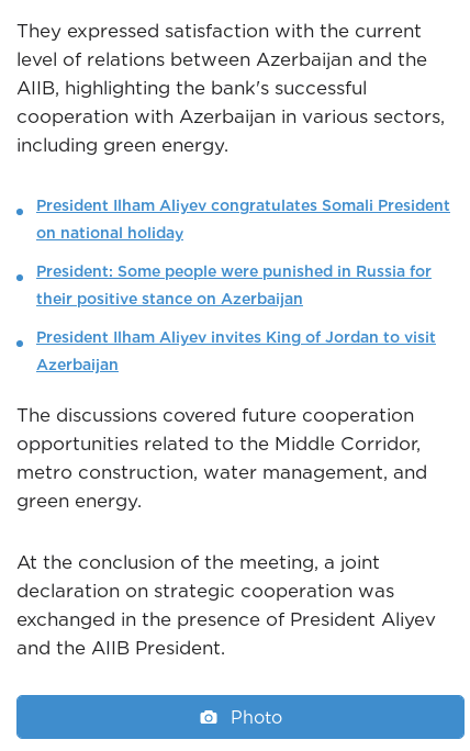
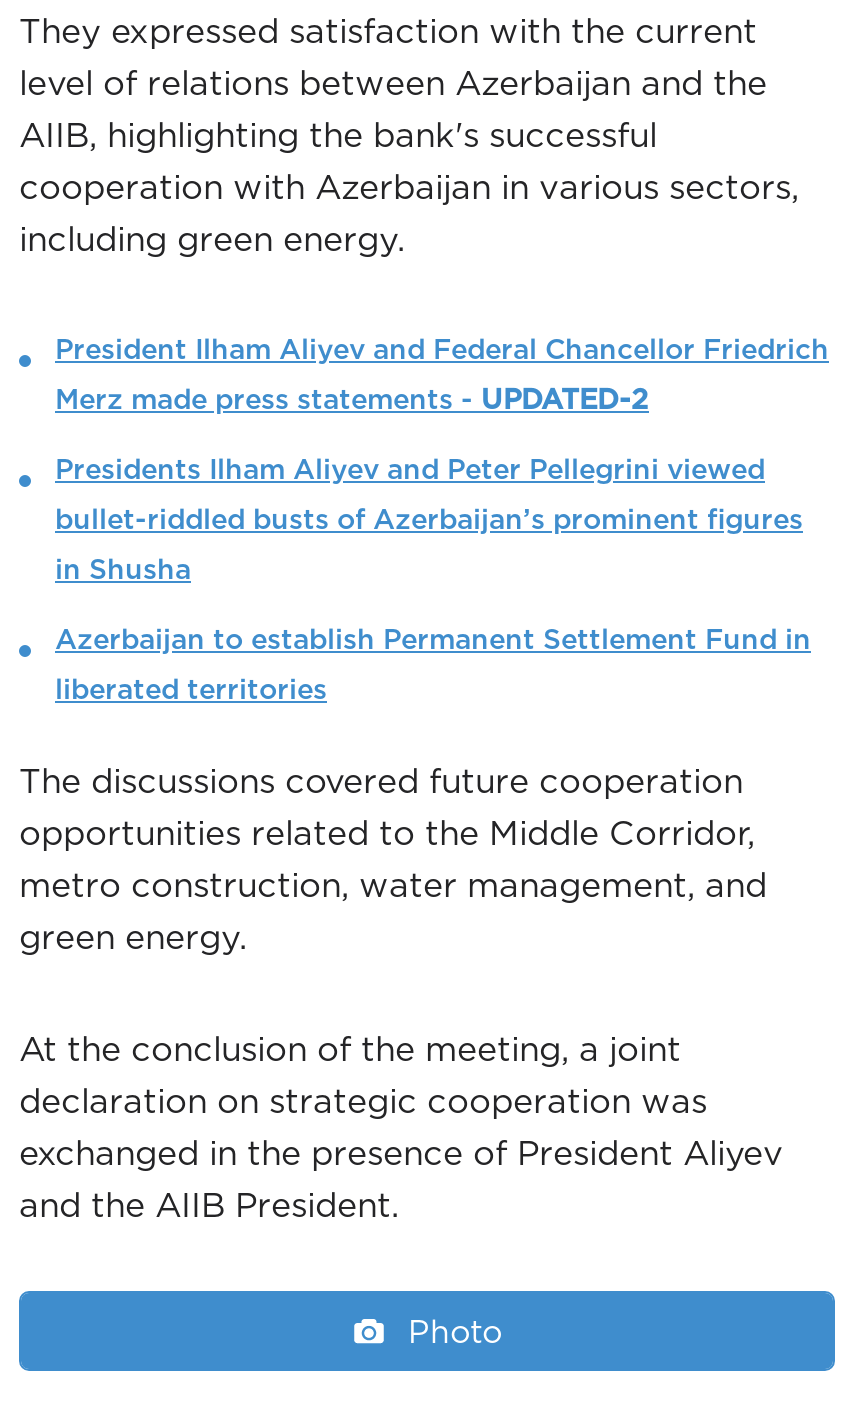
[36,197,450,374] President Ilham Aliyev congratulates Somali President | on national holiday | President: Some people were punished in Russia for | their positive stance on Azerbaijan | President Ilham Aliyev invites King of Jordan to visit | Azerbaijan -> [55,333,829,705] President Ilham Aliyev and Federal Chancellor Friedrich | Merz made press statements - UPDATED-2 | Presidents Ilham Aliyev and Peter Pellegrini viewed | bullet-riddled busts of Azerbaijan’s prominent figures | in Shusha | Azerbaijan to establish Permanent Settlement Fund in | liberated territories

